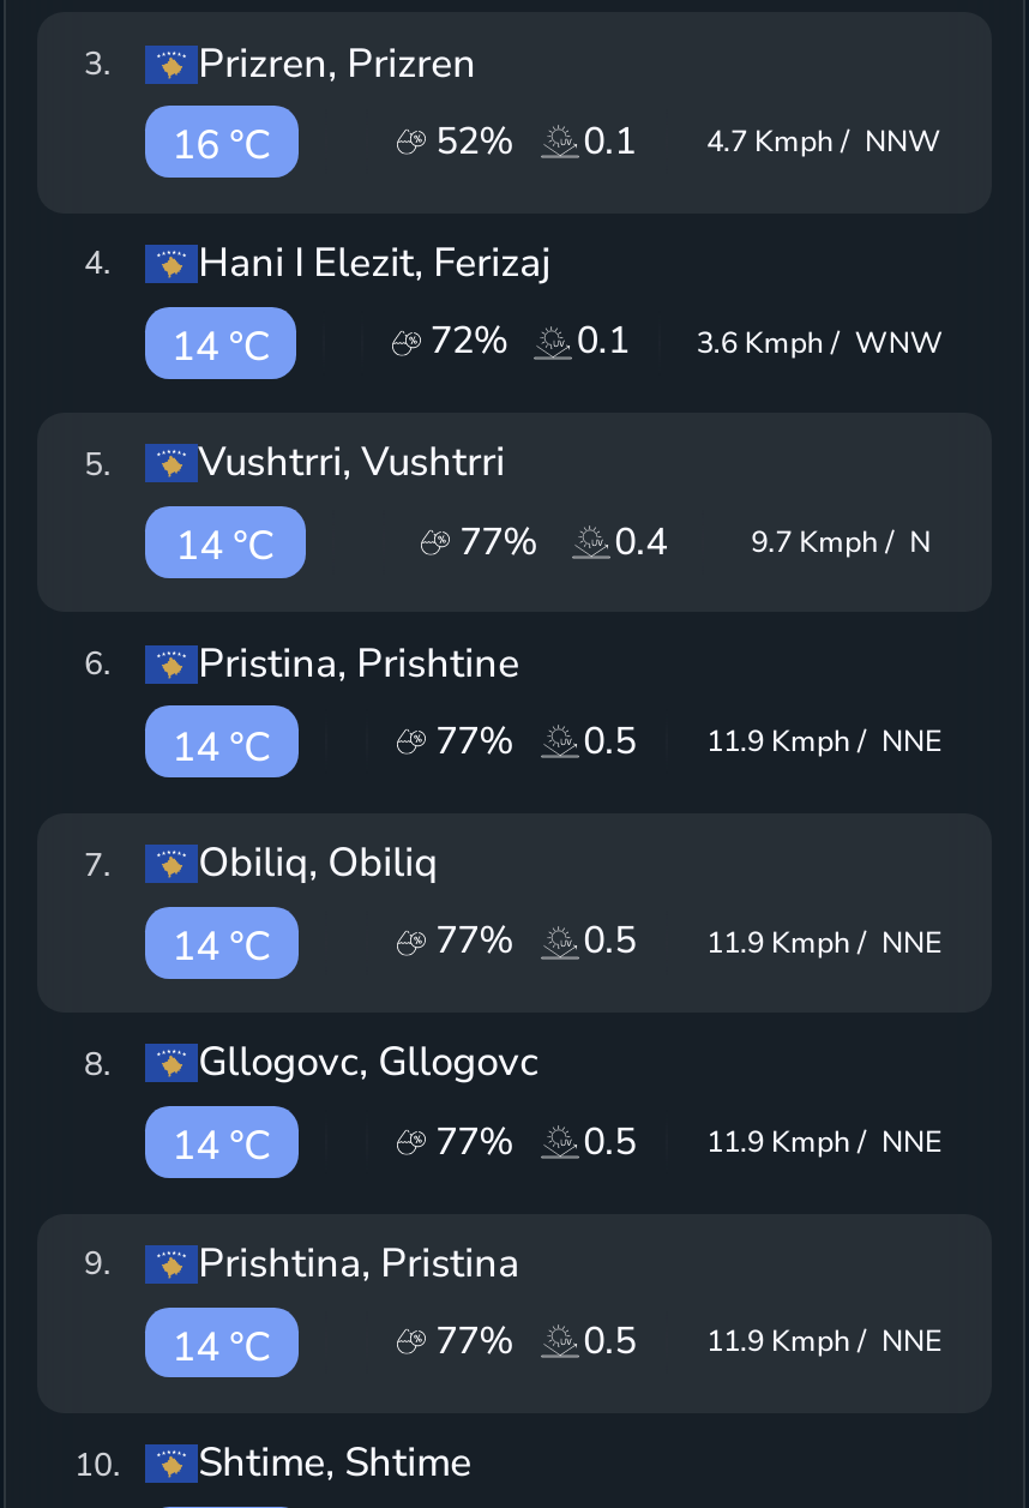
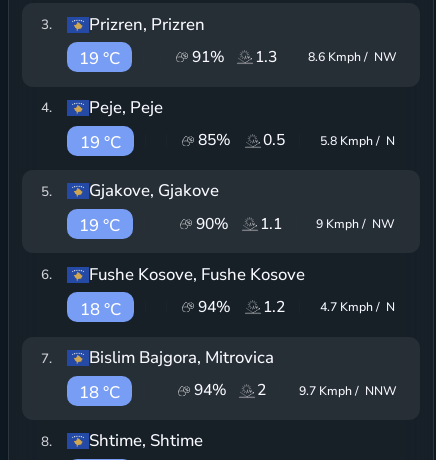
[172,119,270,174] 16 °C -> [79,47,120,70] 19 °C
[436,115,515,167] 52% -> [192,46,225,68] 91%
[583,115,636,167] 0.1 -> [255,46,277,68] 1.3
[706,123,941,161] 4.7 Kmph / NNW -> [308,49,397,65] 8.6 Kmph / NW
[84,235,944,774] Hani I Elezit, Ferizaj | 14 °C | 72% | 0.1 | 3.6 Kmph / WNW | 5. | Vushtrri, Vushtrri | 14 °C | 77% | 0.4 | 9.7 Kmph / N | 6. | Pristina, Prishtine | 14 °C | 77% -> [80,96,231,154] Peje, Peje | 19 °C | 85%
[706,723,941,762] 11.9 Kmph / NNE -> [41,133,395,320] 5.8 Kmph / N | 5. | Gjakove, Gjakove | 19 °C | 90% | 1.1 | 9 Kmph / NW | 6. | Fushe Kosove, Fushe Kosove | 18 °C | 94% | 1.2 | 4.7 Kmph / N
[198,835,438,890] Obiliq, Obiliq -> [89,346,274,369] Bislim Bajgora, Mitrovica
[172,915,941,974] 14 °C | 77% | 0.5 | 11.9 Kmph / NNE -> [79,379,396,404] 18 °C | 94% | 2 | 9.7 Kmph / NNW
[74,1035,941,1487] Gllogovc, Gllogovc | 14 °C | 77% | 0.5 | 11.9 Kmph / NNE | 9. | Prishtina, Pristina | 14 °C | 77% | 0.5 | 11.9 Kmph / NNE | 10. -> none

